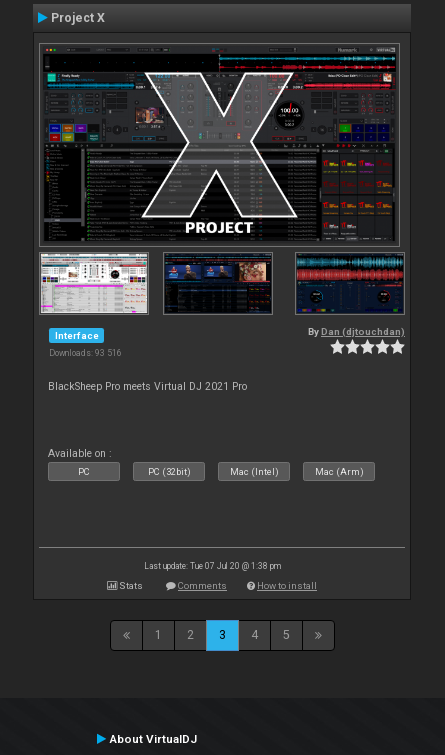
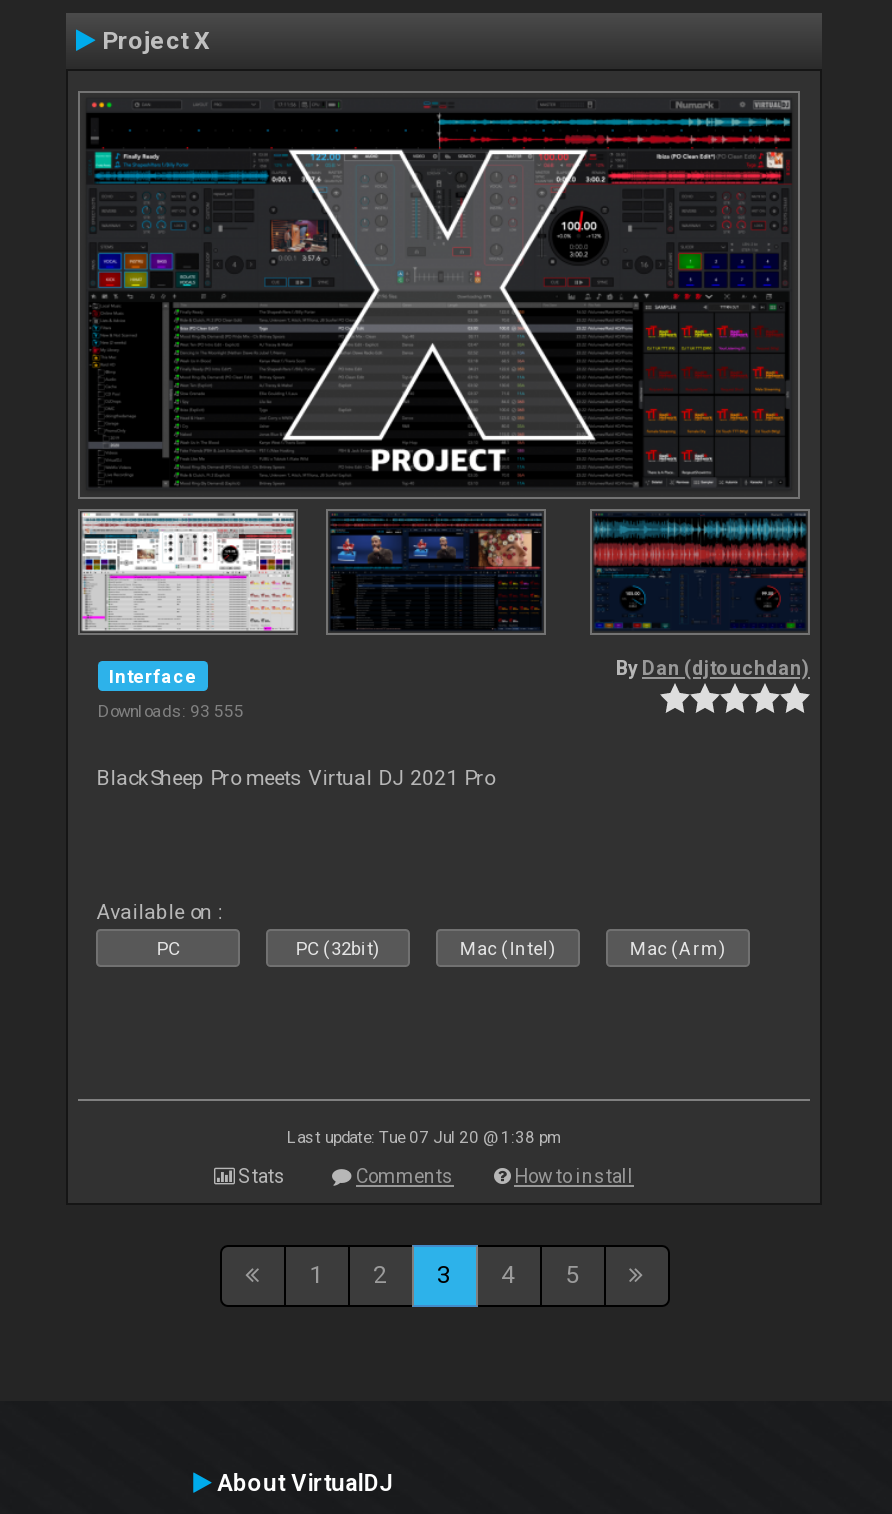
[49,348,122,358] Downloads: 93 516 -> [98,702,244,722] Downloads: 93 555

